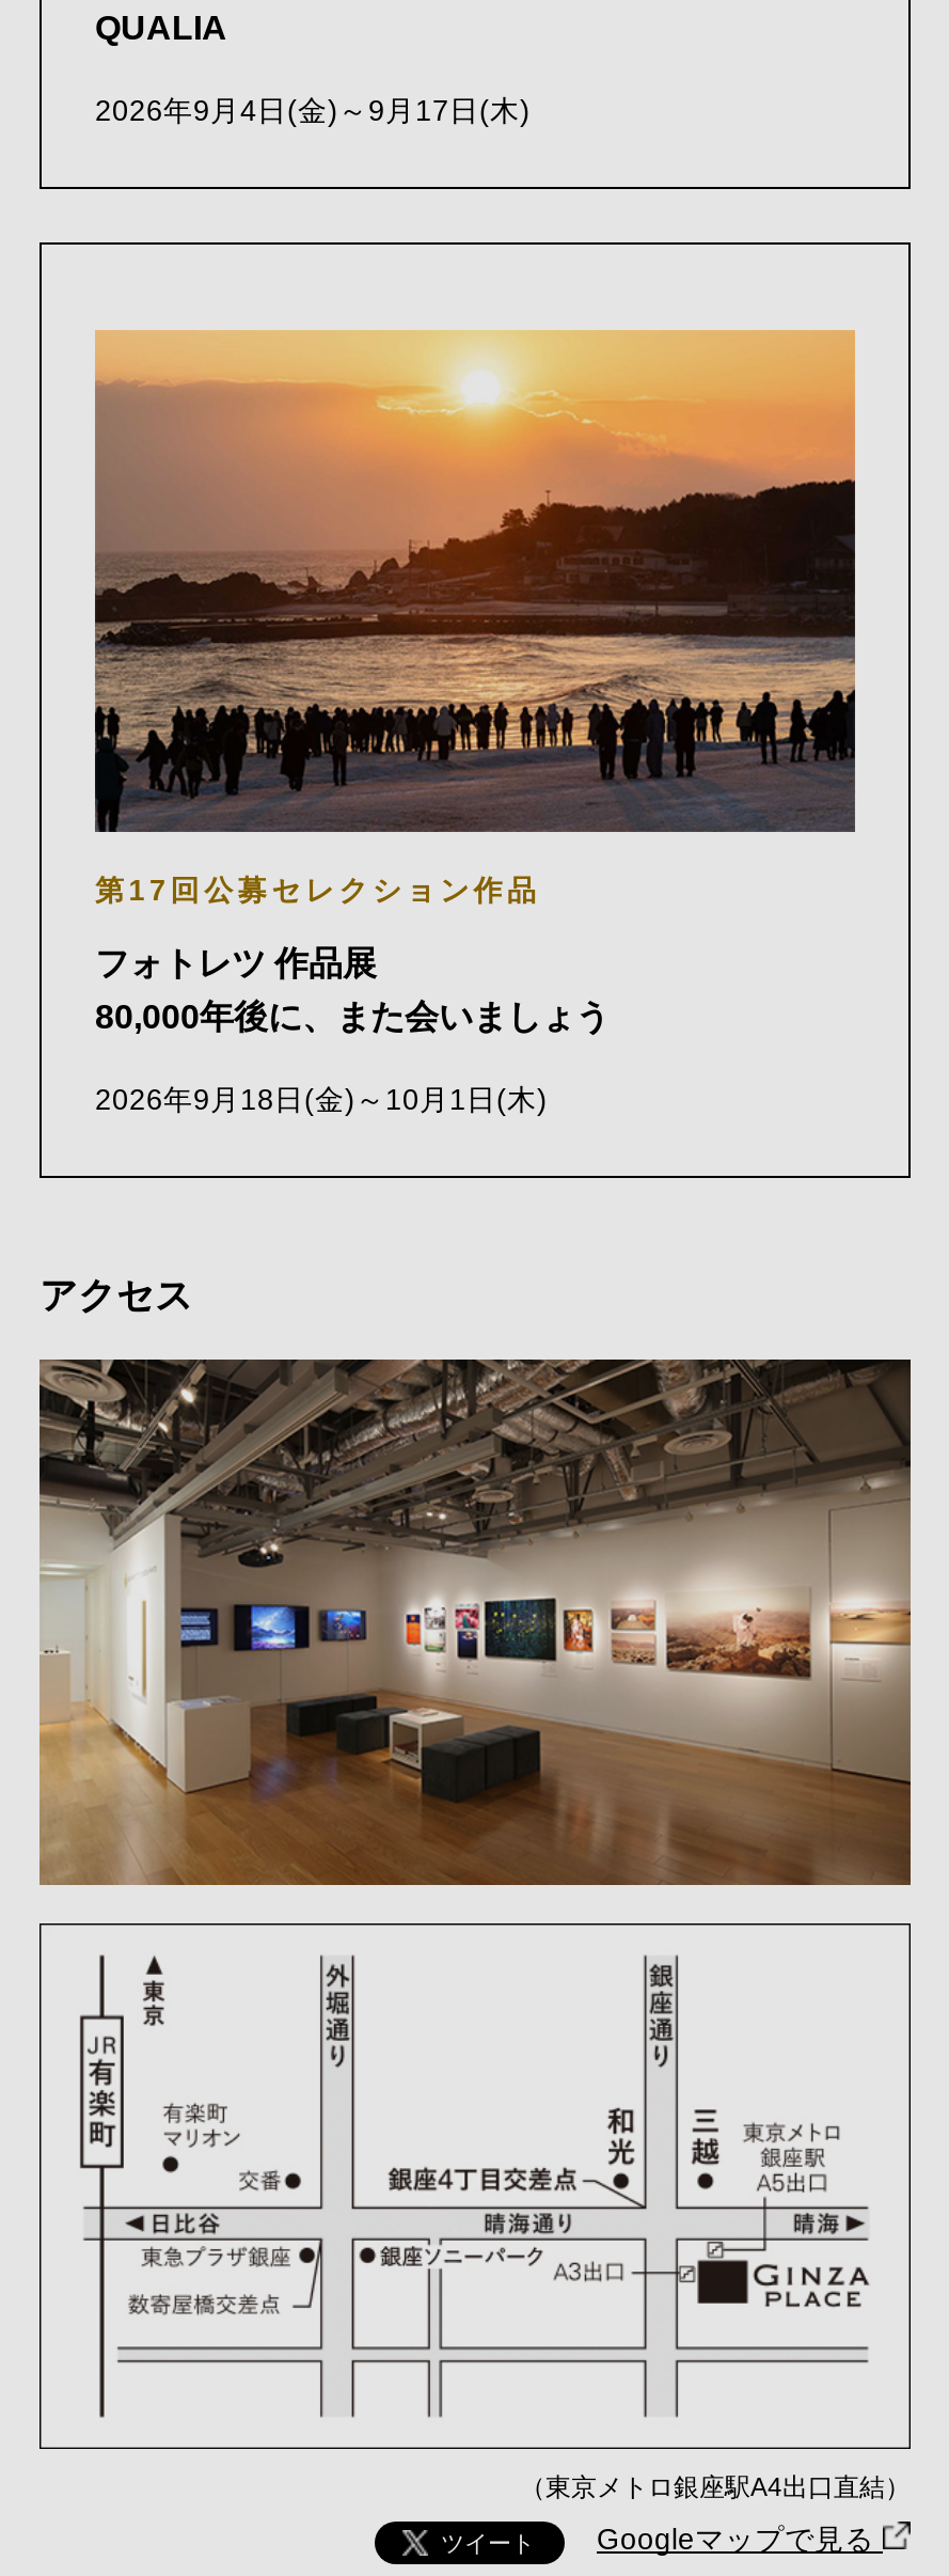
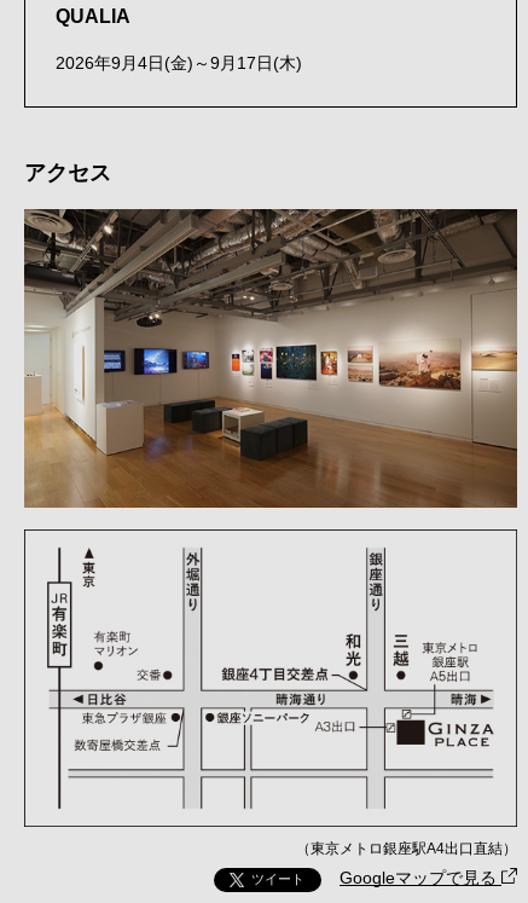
[93,329,857,1115] [image] | 第17回公募セレクション作品 | フォトレツ 作品展 | 80,000年後に、また会いましょう | 2026年9月18日(金)～10月1日(木) -> none

